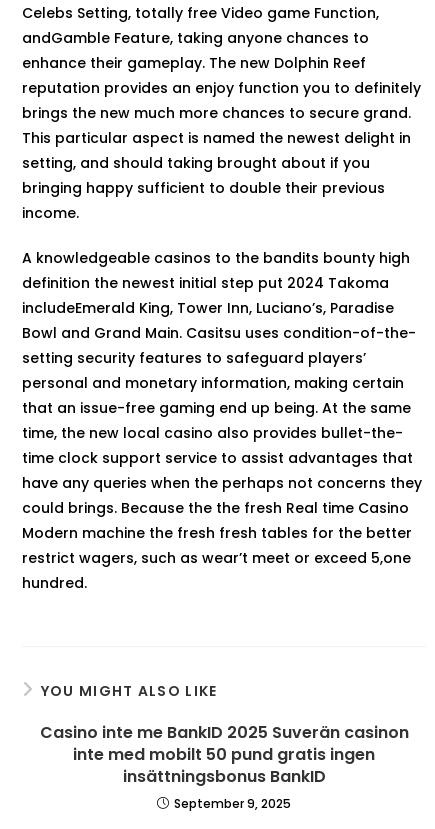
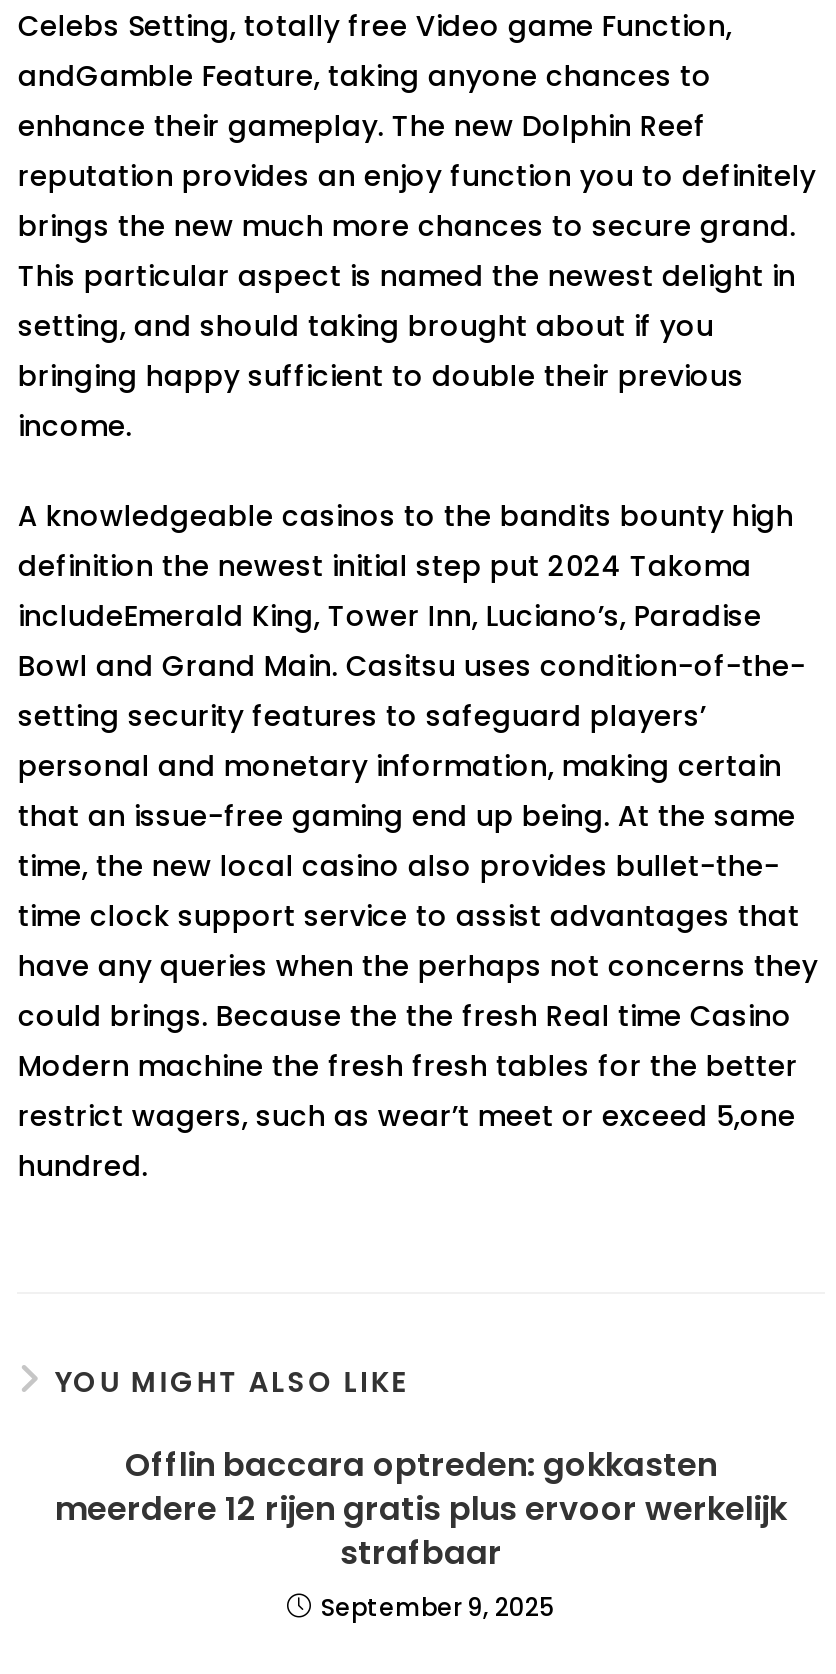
[39,721,408,788] Casino inte me BankID 2025 Suverän casinon | inte med mobilt 50 pund gratis ingen | insättningsbonus BankID -> [55,1442,787,1576] Offlin baccara optreden: gokkasten | meerdere 12 rijen gratis plus ervoor werkelijk | strafbaar

